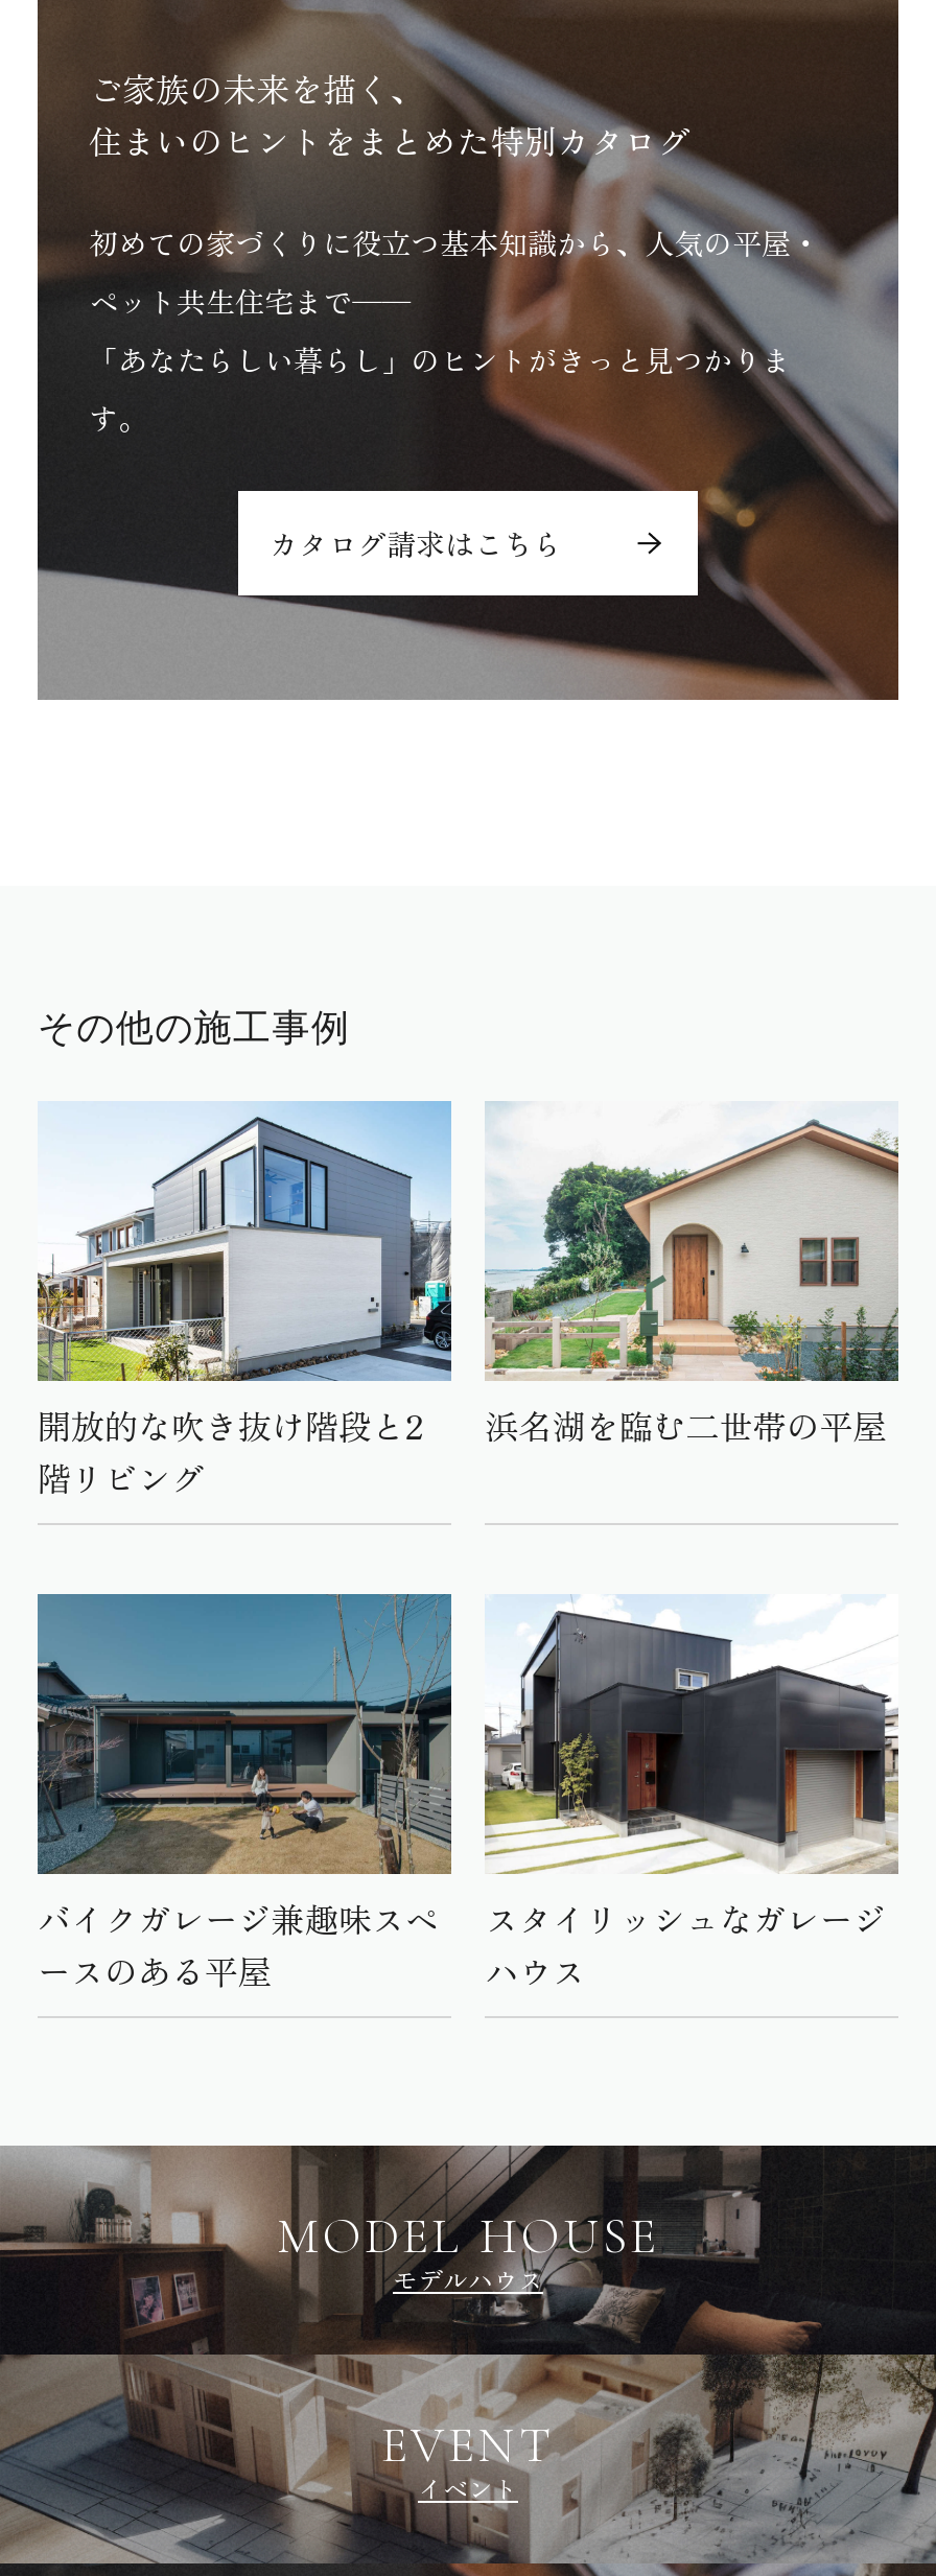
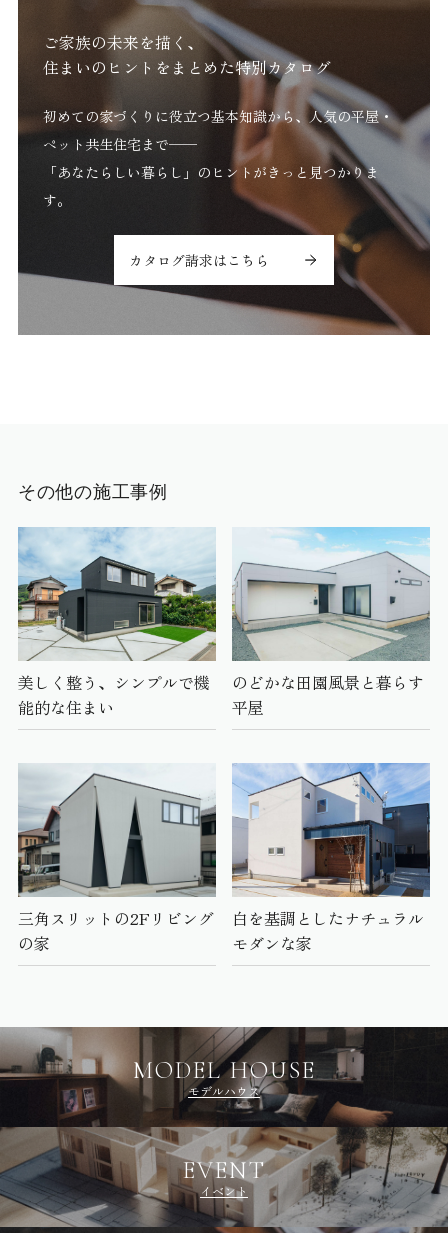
[37,1101,453,1502] [image] | 開放的な吹き抜け階段と2 | 階リビング -> [17,527,217,719] [image] | 美しく整う、シンプルで機 | 能的な住まい
[485,1101,900,1450] [image] | 浜名湖を臨む二世帯の平屋 -> [231,526,430,719] [image] | のどかな田園風景と暮らす | 平屋
[36,1592,453,1995] [image] | バイクガレージ兼趣味スペ | ースのある平屋 -> [18,763,216,955] [image] | 三角スリットの2Fリビング | の家
[485,1594,898,1995] [image] | スタイリッシュなガレージ | ハウス -> [232,762,431,955] [image] | 白を基調としたナチュラル | モダンな家

